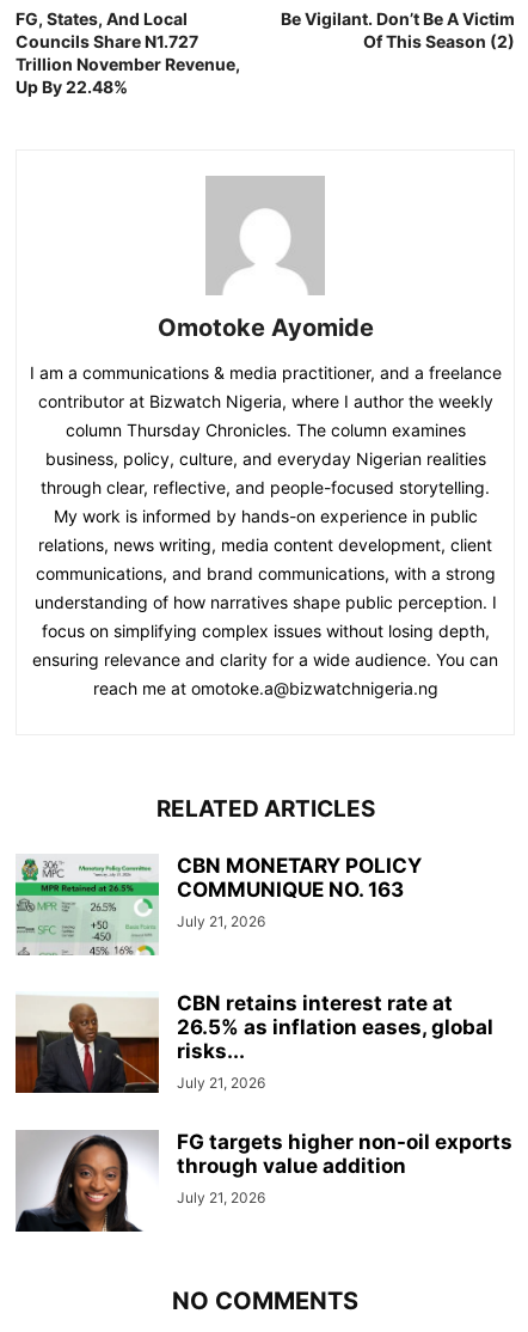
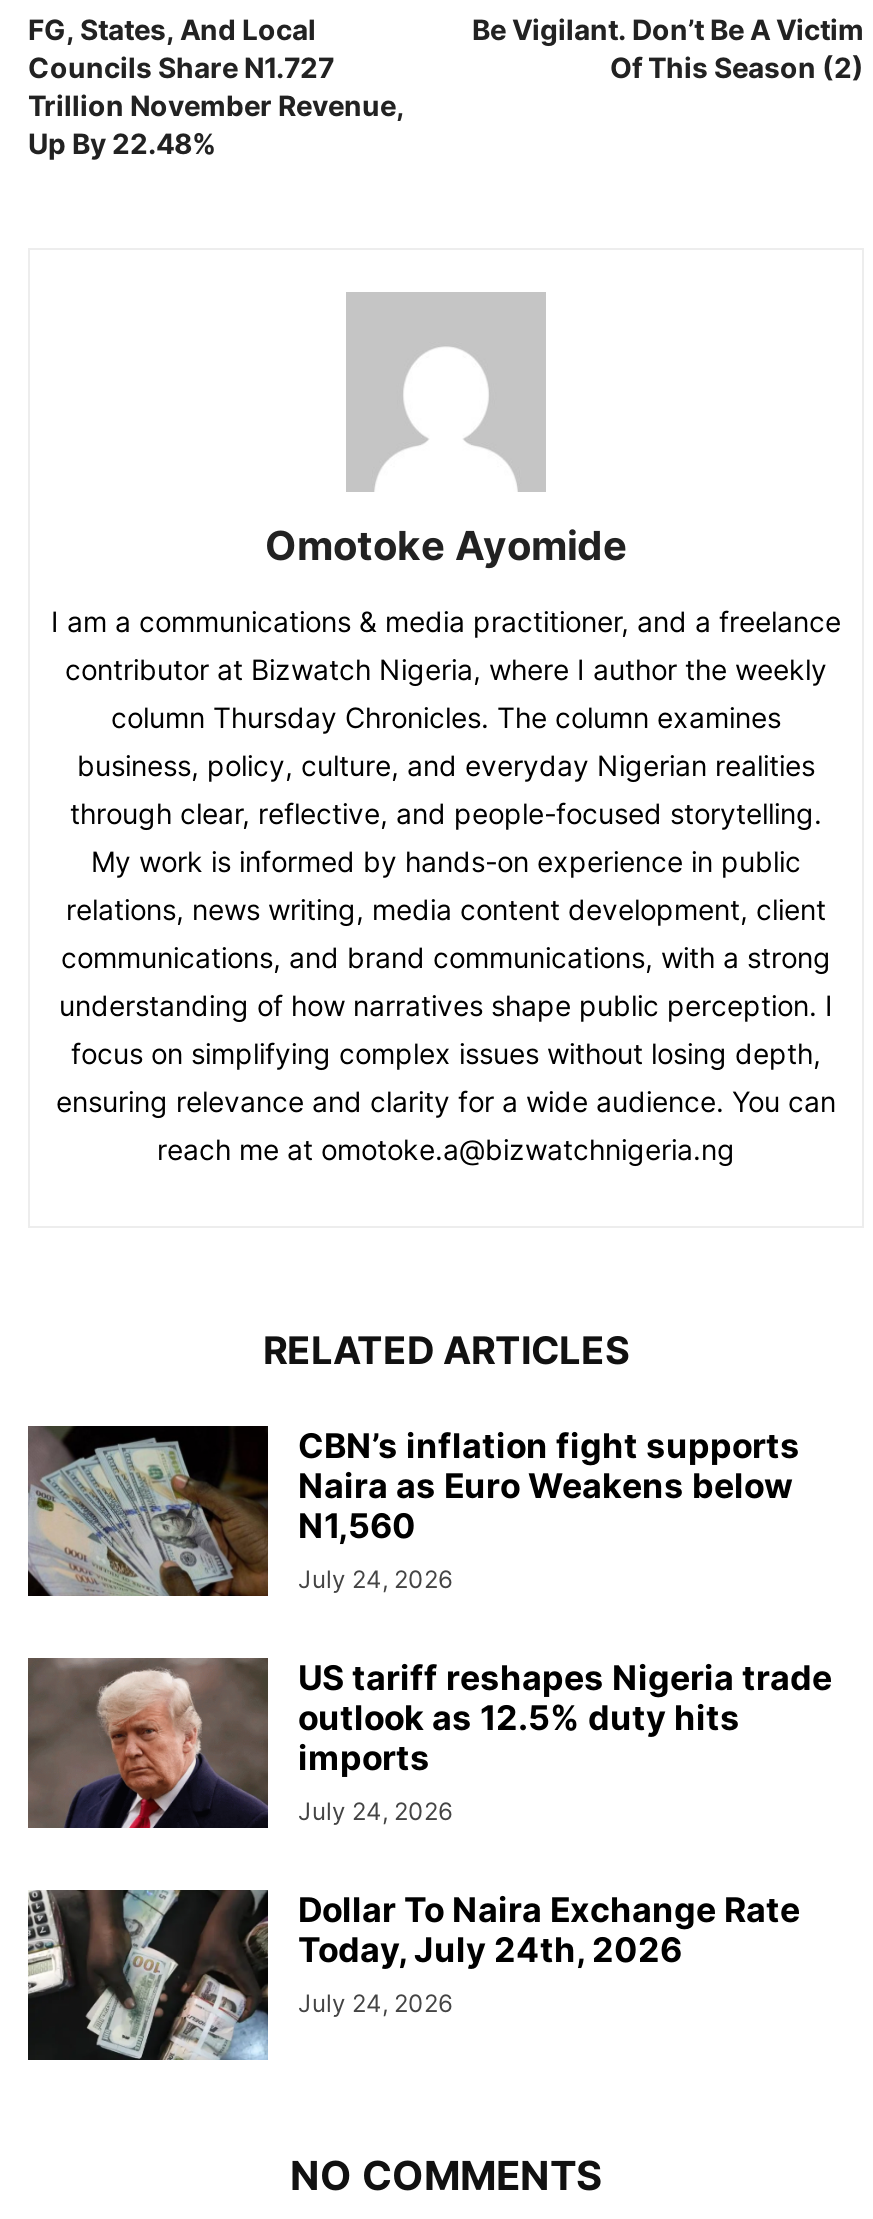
[16,853,422,957] [image] | CBN MONETARY POLICY | COMMUNIQUE NO. 163 | July 21, 2026 -> [26,1424,800,1598] [image] | CBN’s inflation fight supports | Naira as Euro Weakens below | N1,560 | July 24, 2026
[16,991,493,1094] [image] | CBN retains interest rate at | 26.5% as inflation eases, global | risks... | July 21, 2026 -> [26,1656,832,1830] [image] | US tariff reshapes Nigeria trade | outlook as 12.5% duty hits | imports | July 24, 2026
[16,1129,512,1233] [image] | FG targets higher non-oil exports | through value addition | July 21, 2026 -> [26,1888,800,2062] [image] | Dollar To Naira Exchange Rate | Today, July 24th, 2026 | July 24, 2026

